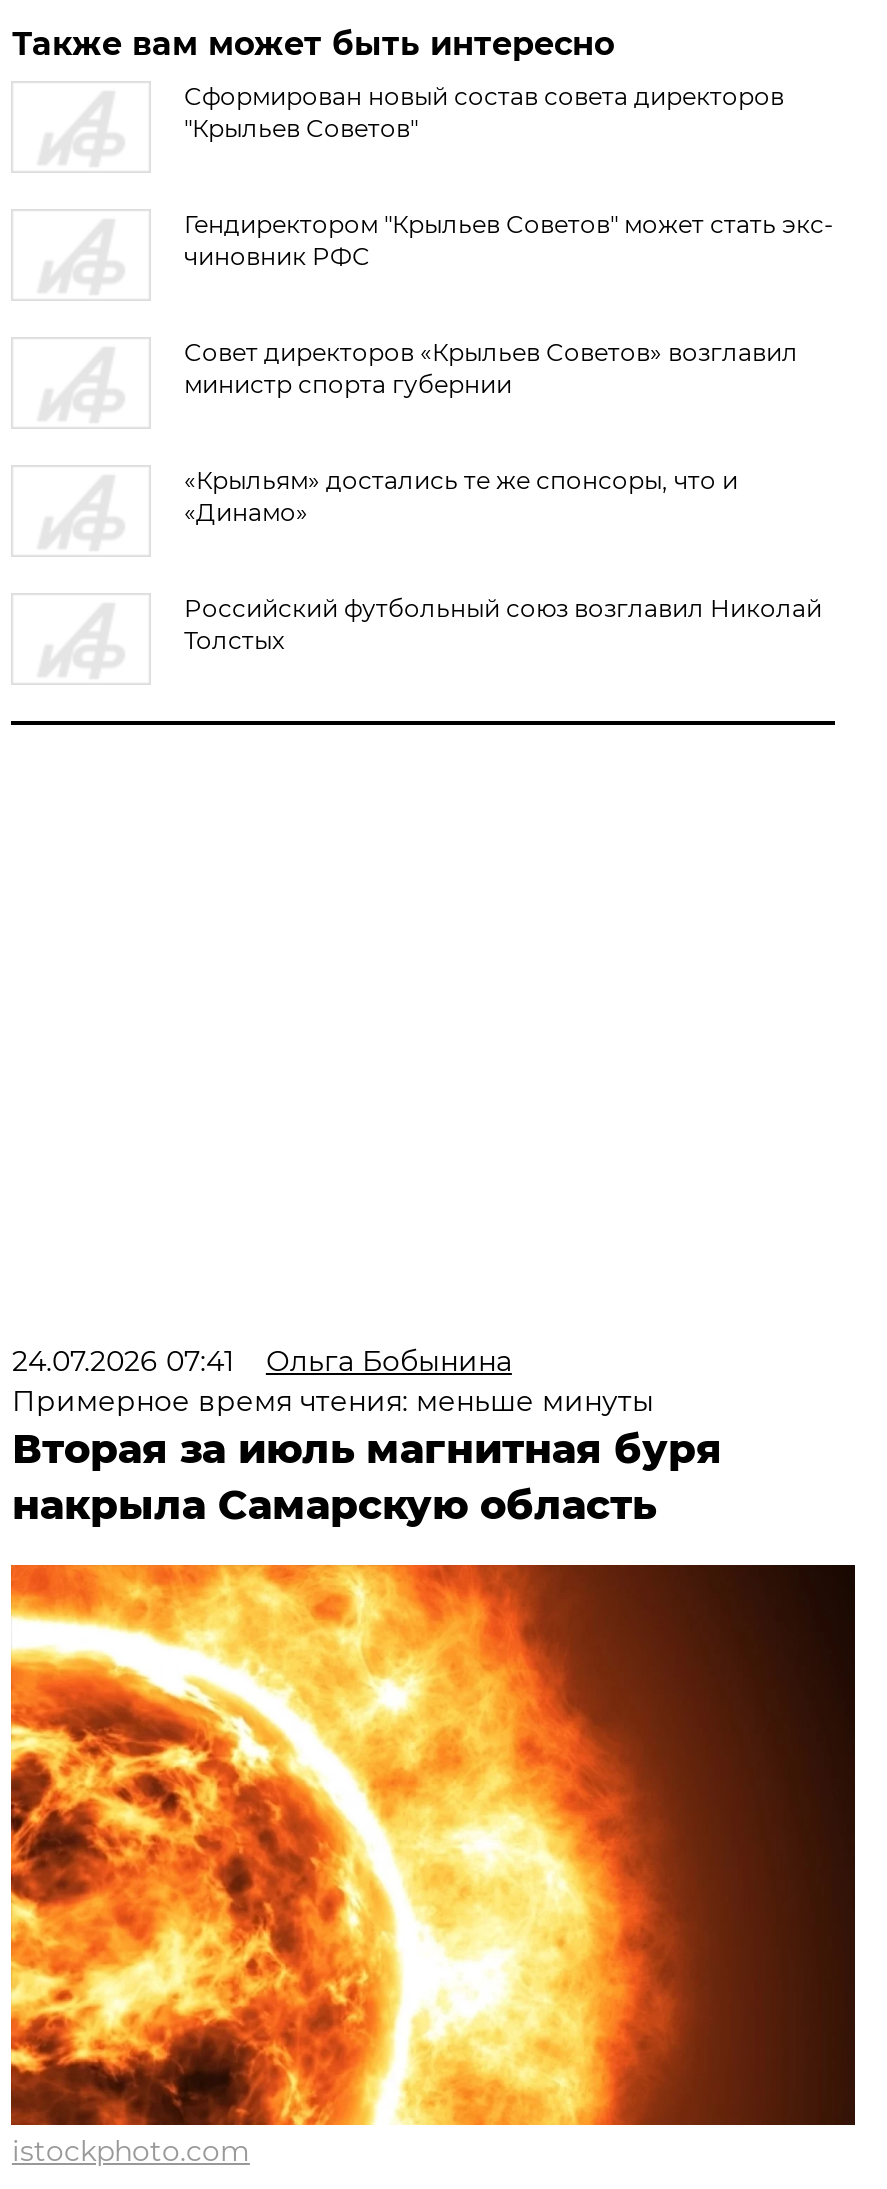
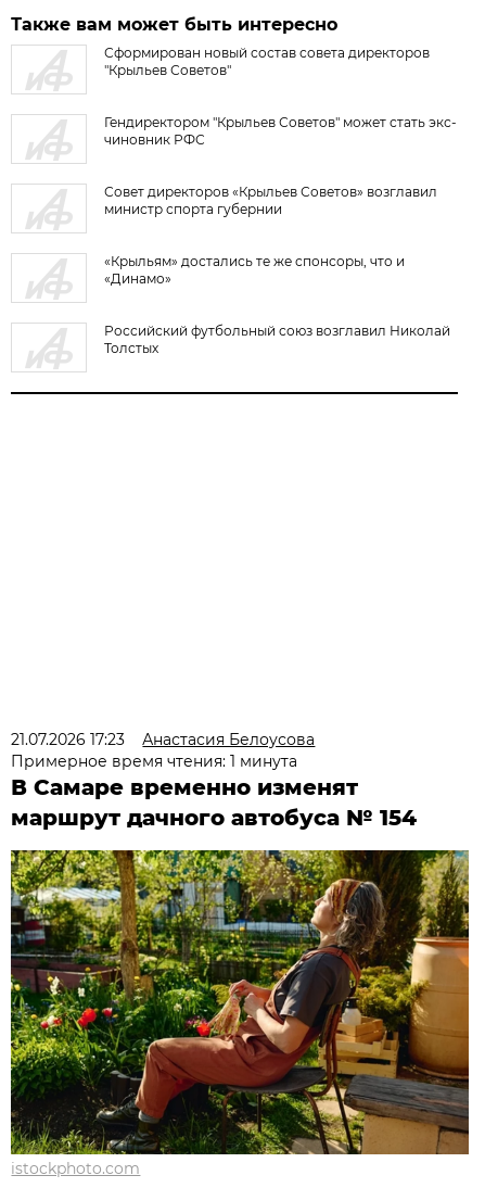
[12,1343,722,1529] 24.07.2026 07:41 | Ольга Бобынина | Примерное время чтения: меньше минуты | Вторая за июль магнитная буря | накрыла Самарскую область -> [11,730,417,831] 21.07.2026 17:23 | Анастасия Белоусова | Примерное время чтения: 1 минута | В Самаре временно изменят | маршрут дачного автобуса № 154
[9,1563,857,2127] [image] -> [10,849,470,1155] [image]

